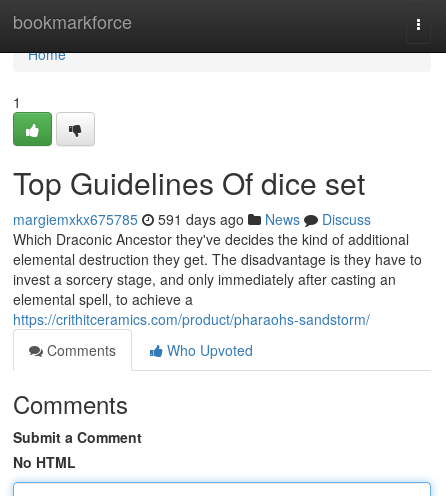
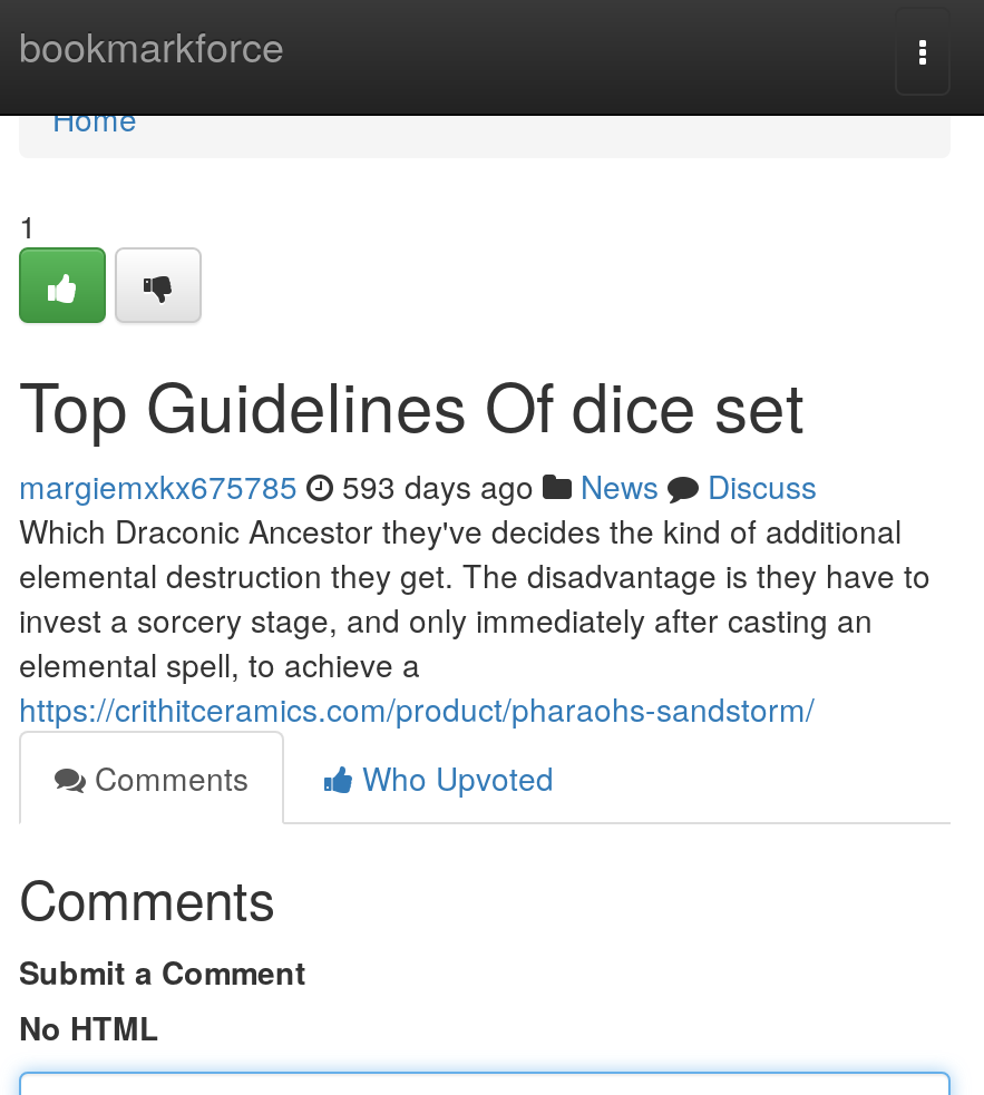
[13,209,371,229] margiemxkx675785 591 days ago News Discuss -> [19,463,817,508] margiemxkx675785 593 days ago News Discuss

